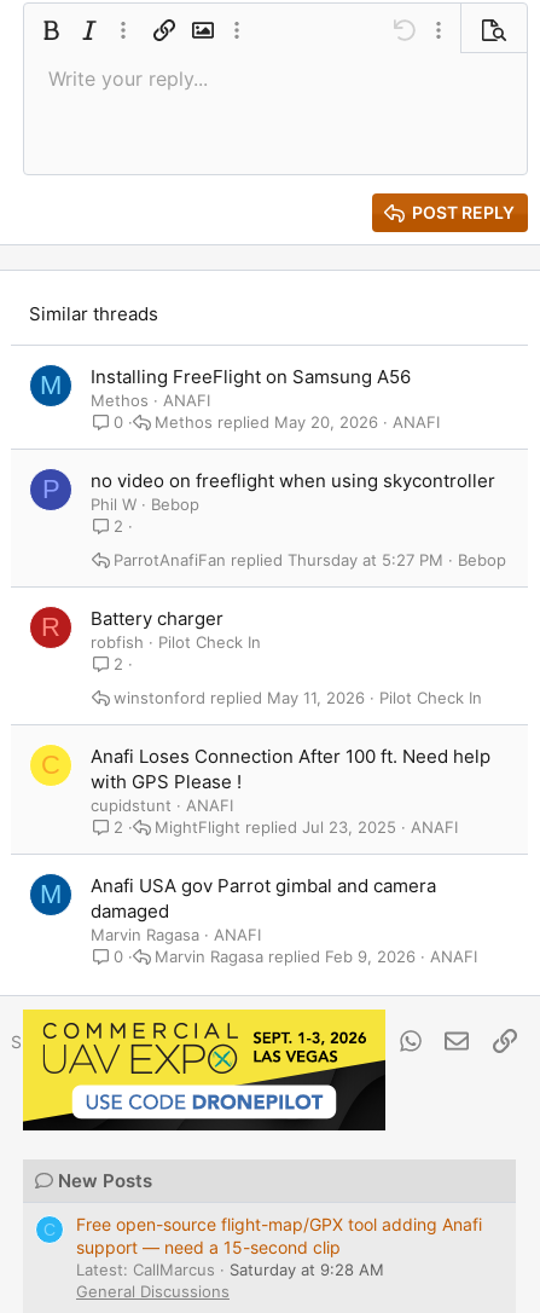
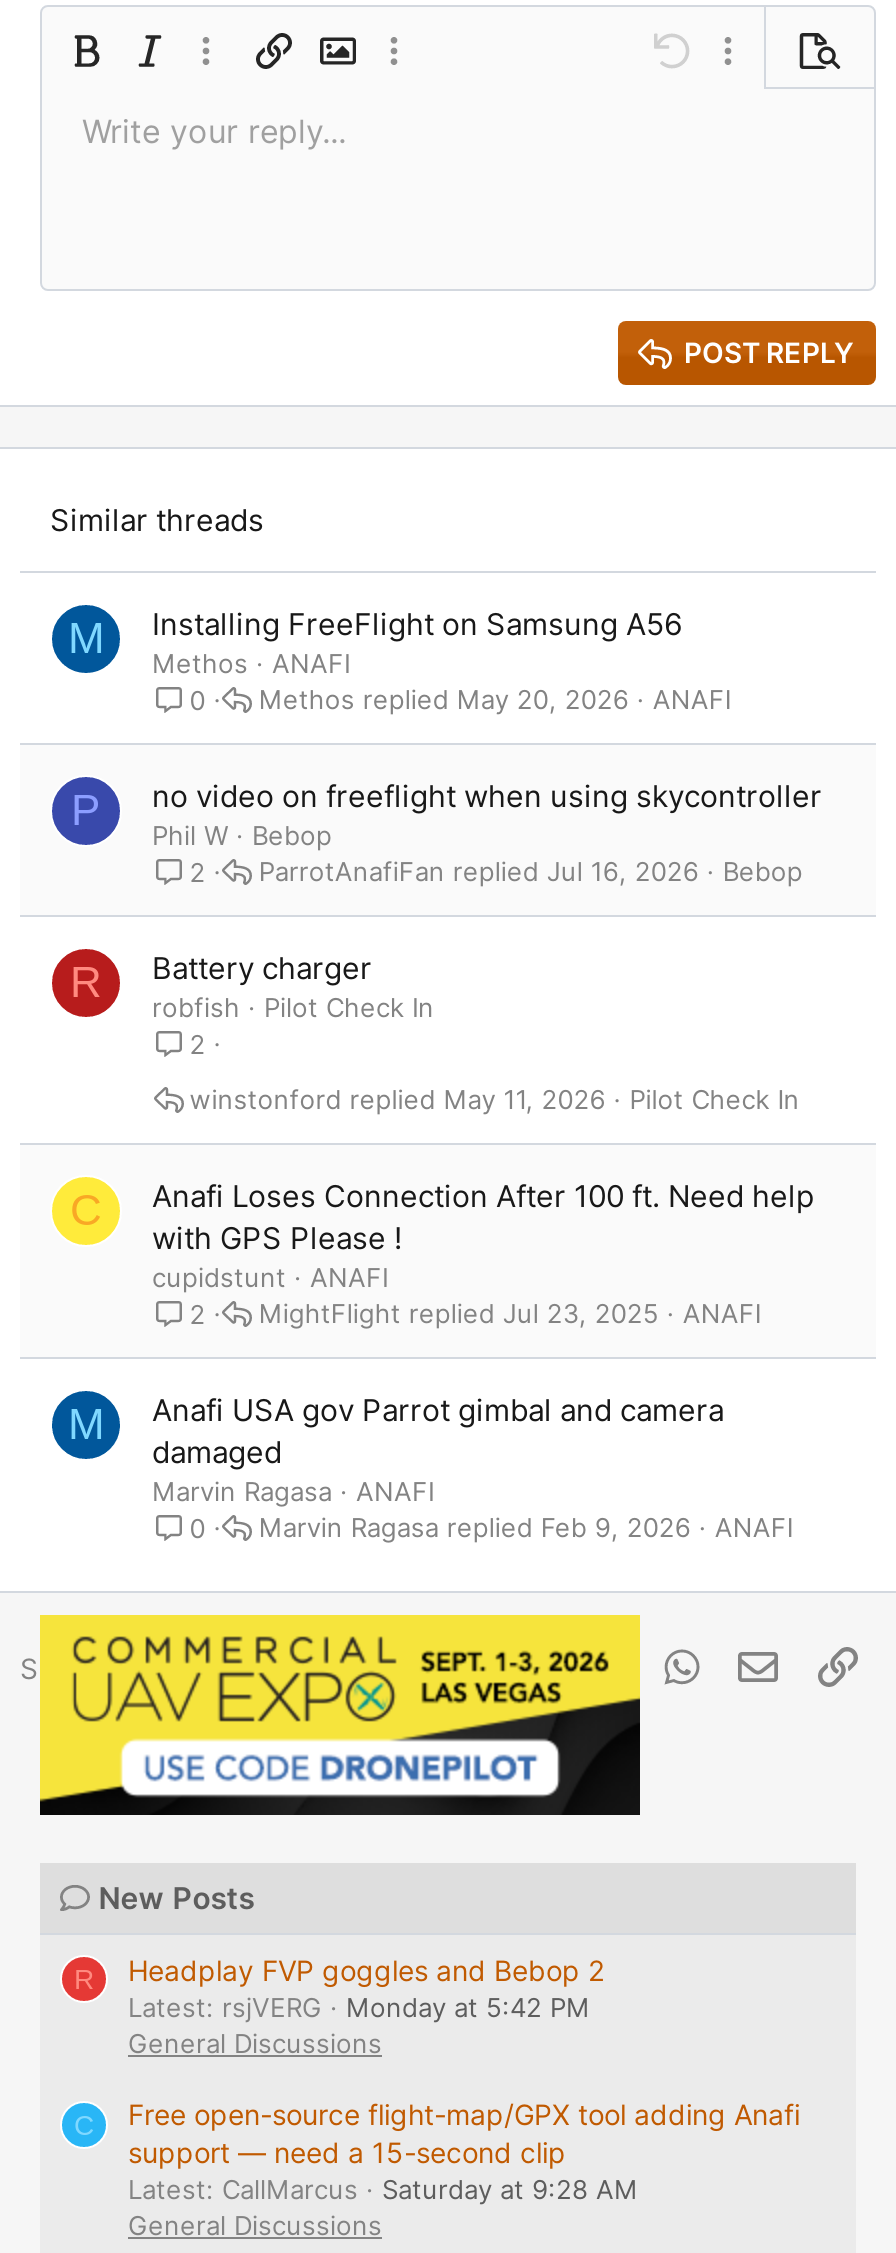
moved [40,551,506,1192] -> [68,855,814,1917]: Bebop | ParrotAnafiFan | R | ... | Marvin Ragasa | New Posts
[287,551,443,570] Thursday at 5:27 PM -> [547,855,699,887] Jul 16, 2026
none -> [74,1952,604,2058] R | Headplay FVP goggles and Bebop 2 | Latest: rsjVERG | Monday at 5:42 PM | General Discussions

